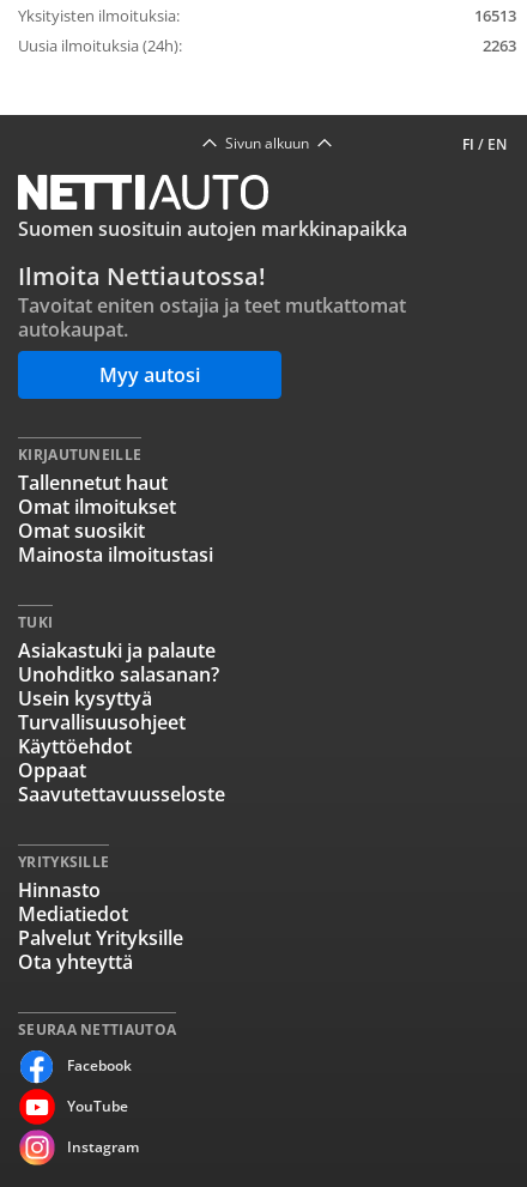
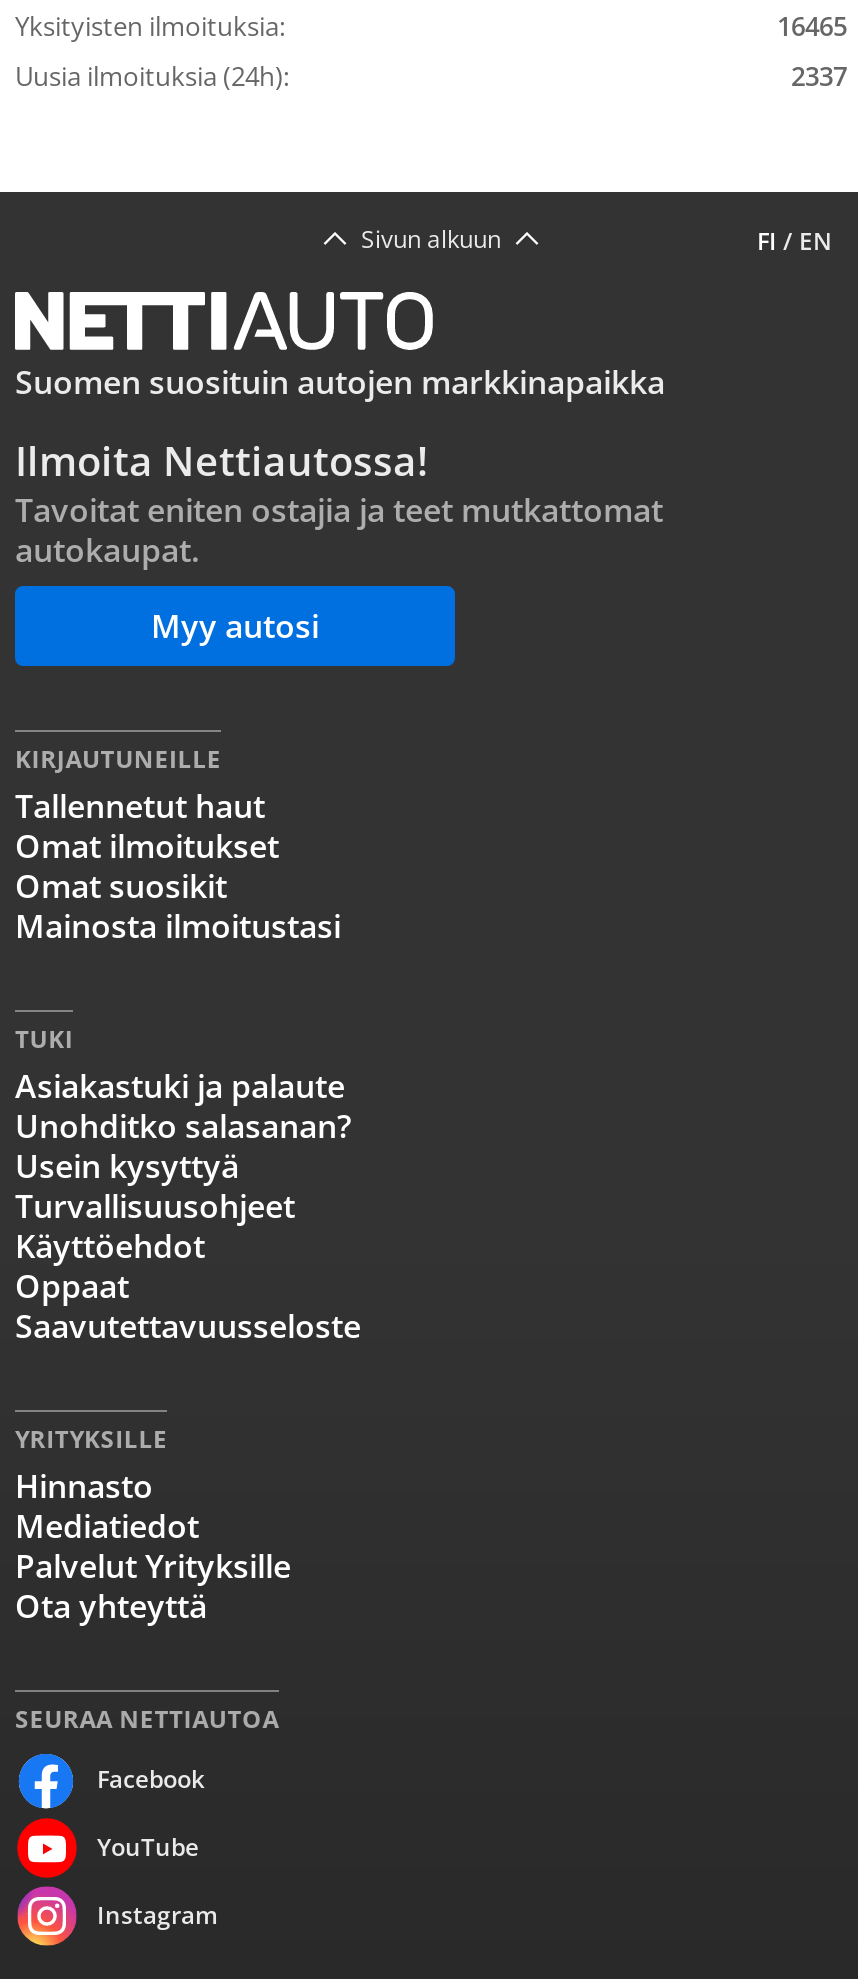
[474,5,516,27] 16513 -> [777,9,847,45] 16465
[483,35,516,57] 2263 -> [791,59,847,95] 2337

